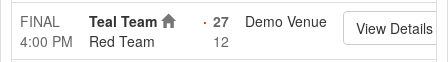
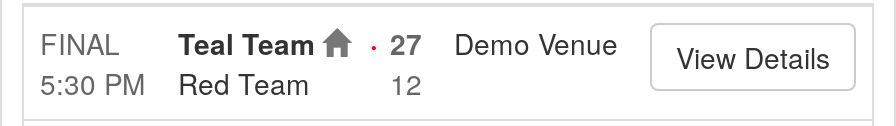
[20,31,73,51] 4:00 PM -> [40,62,146,102] 5:30 PM

